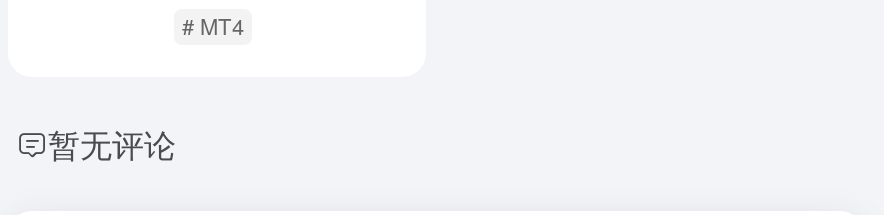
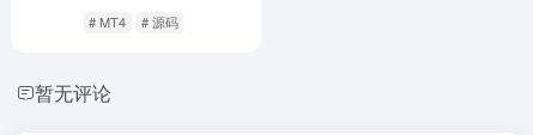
none -> [141,12,178,32] # 源码

